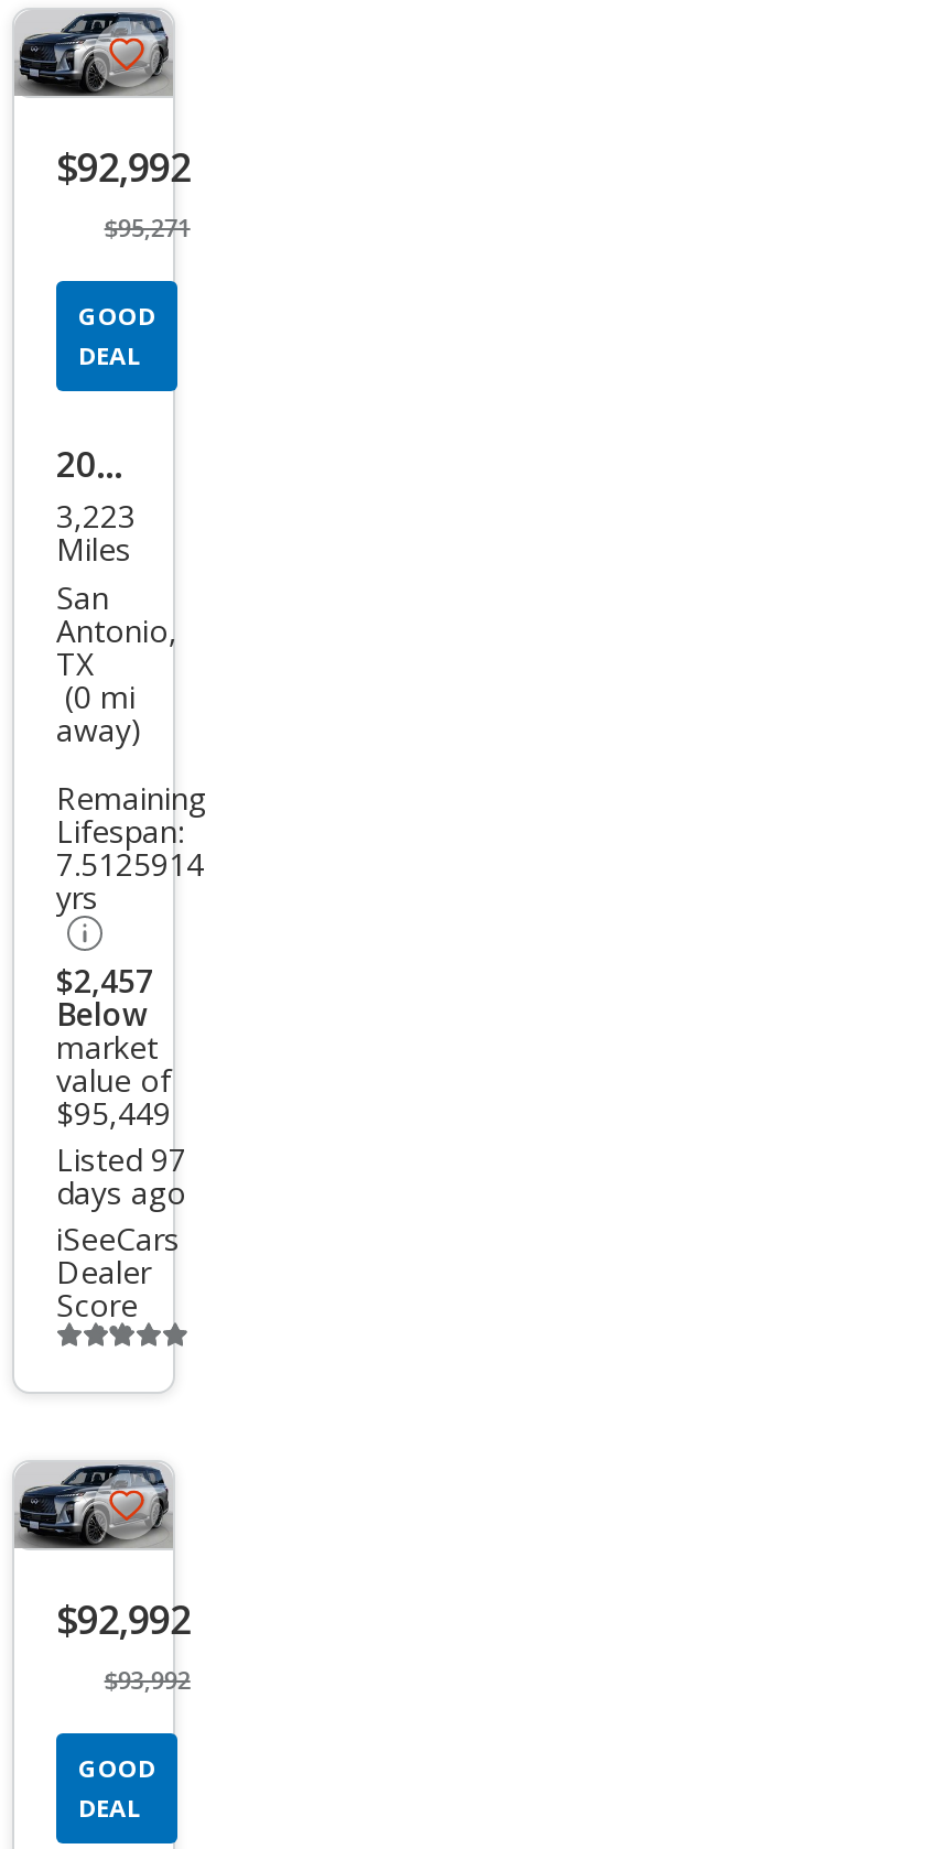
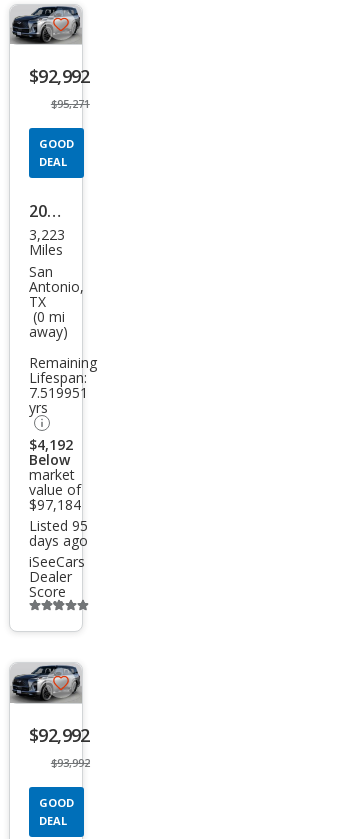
[56,844,204,886] 7.5125914 -> [29,383,88,402] 7.519951
[56,959,153,1001] $2,457 -> [29,435,73,454] $4,192
[56,1092,171,1133] $95,449 -> [29,495,81,514] $97,184
[56,1138,186,1180] Listed 97 -> [29,516,88,535] Listed 95

